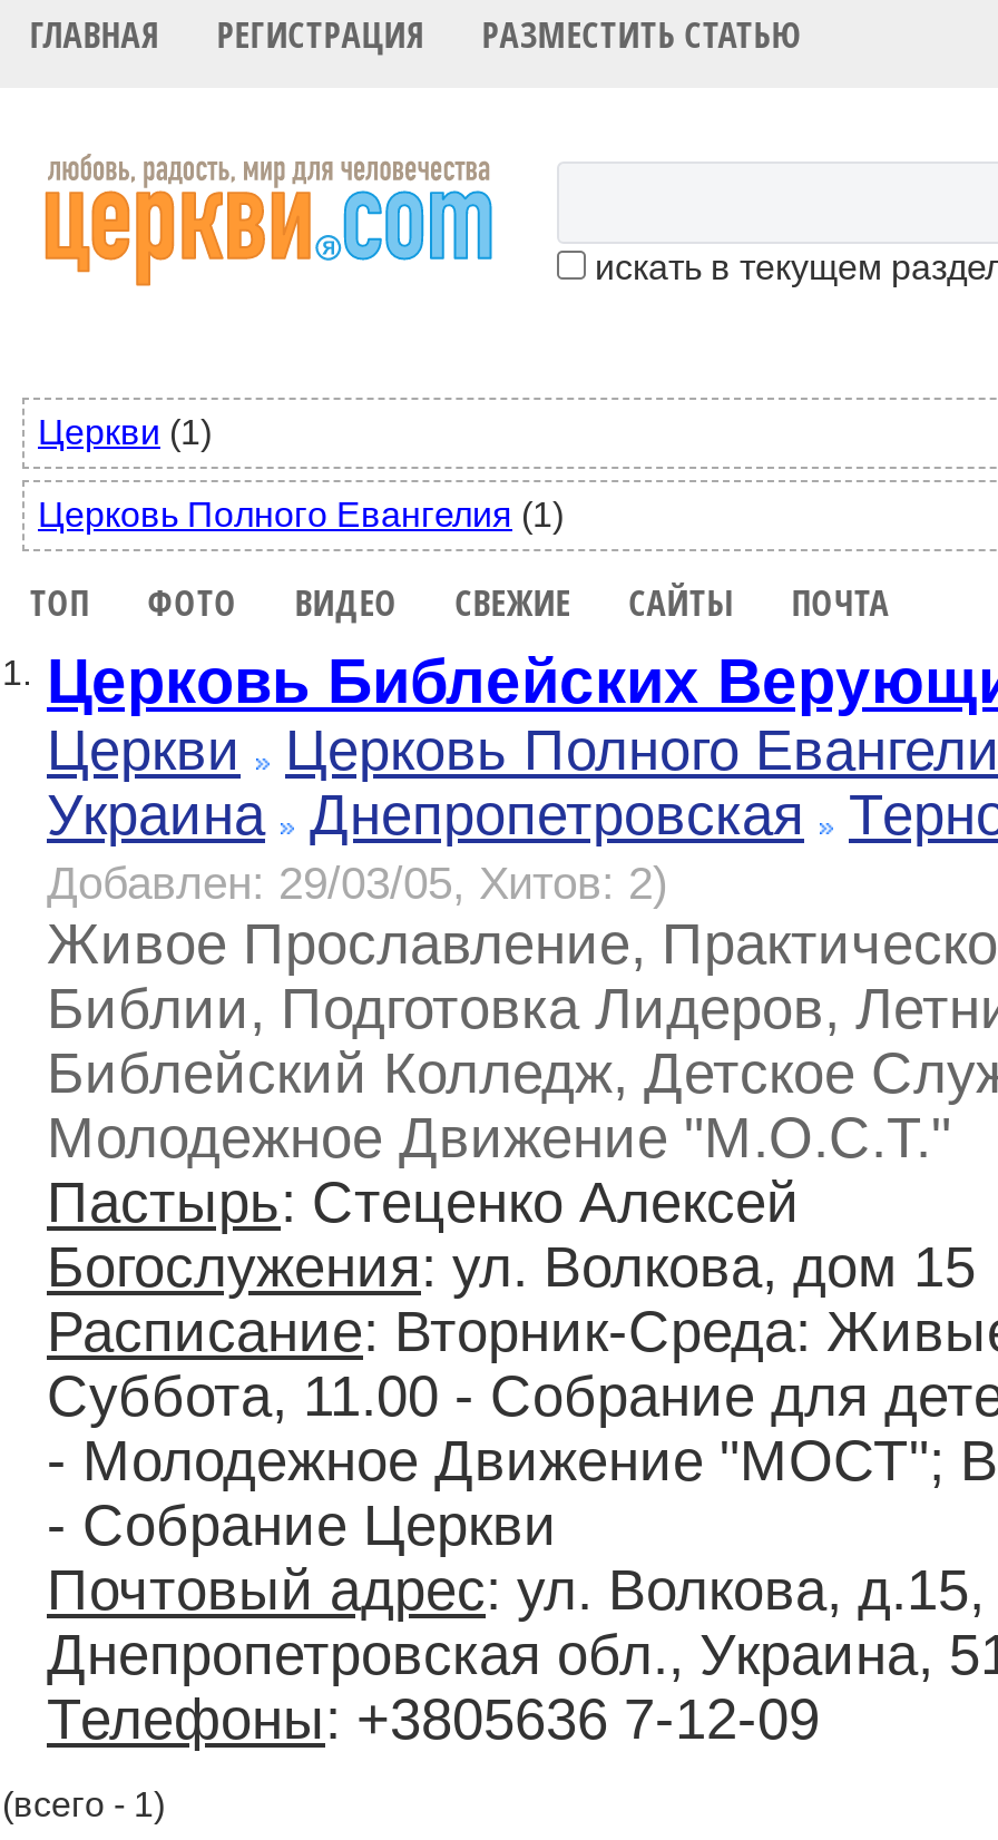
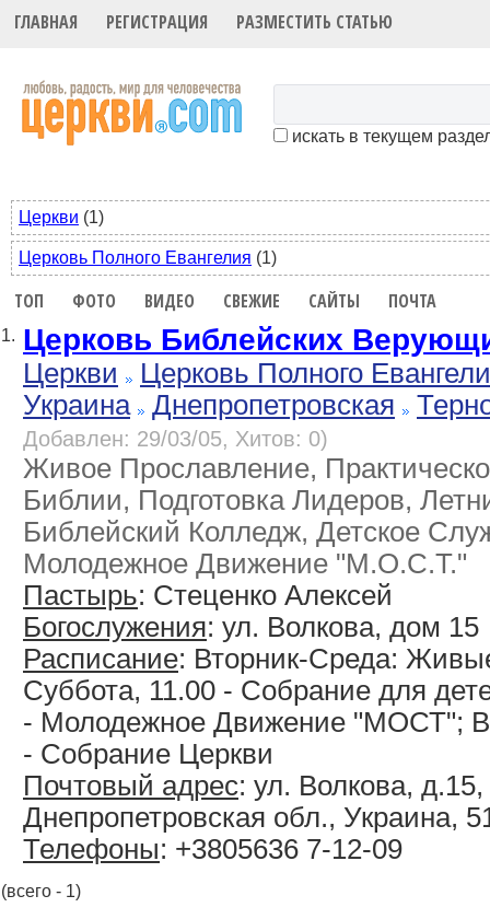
[47,857,668,909] Добавлен: 29/03/05, Хитов: 2) -> [23,426,328,451] Добавлен: 29/03/05, Хитов: 0)

